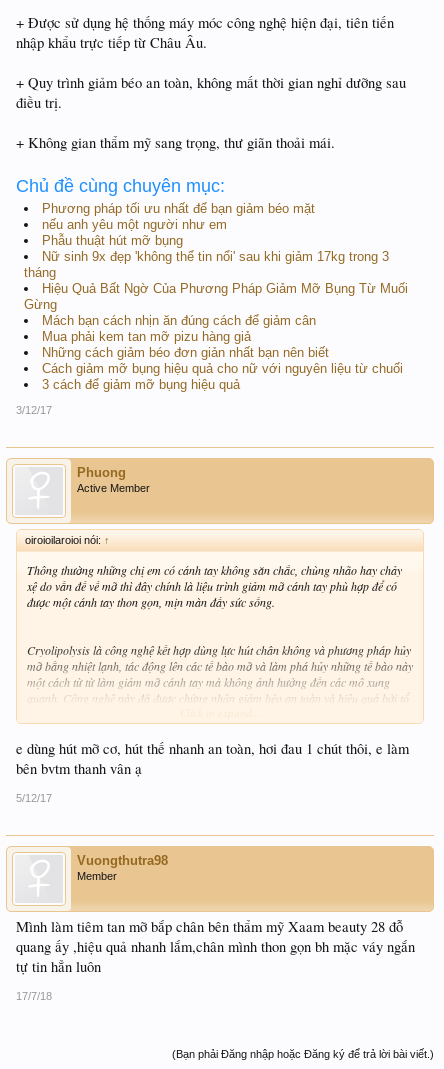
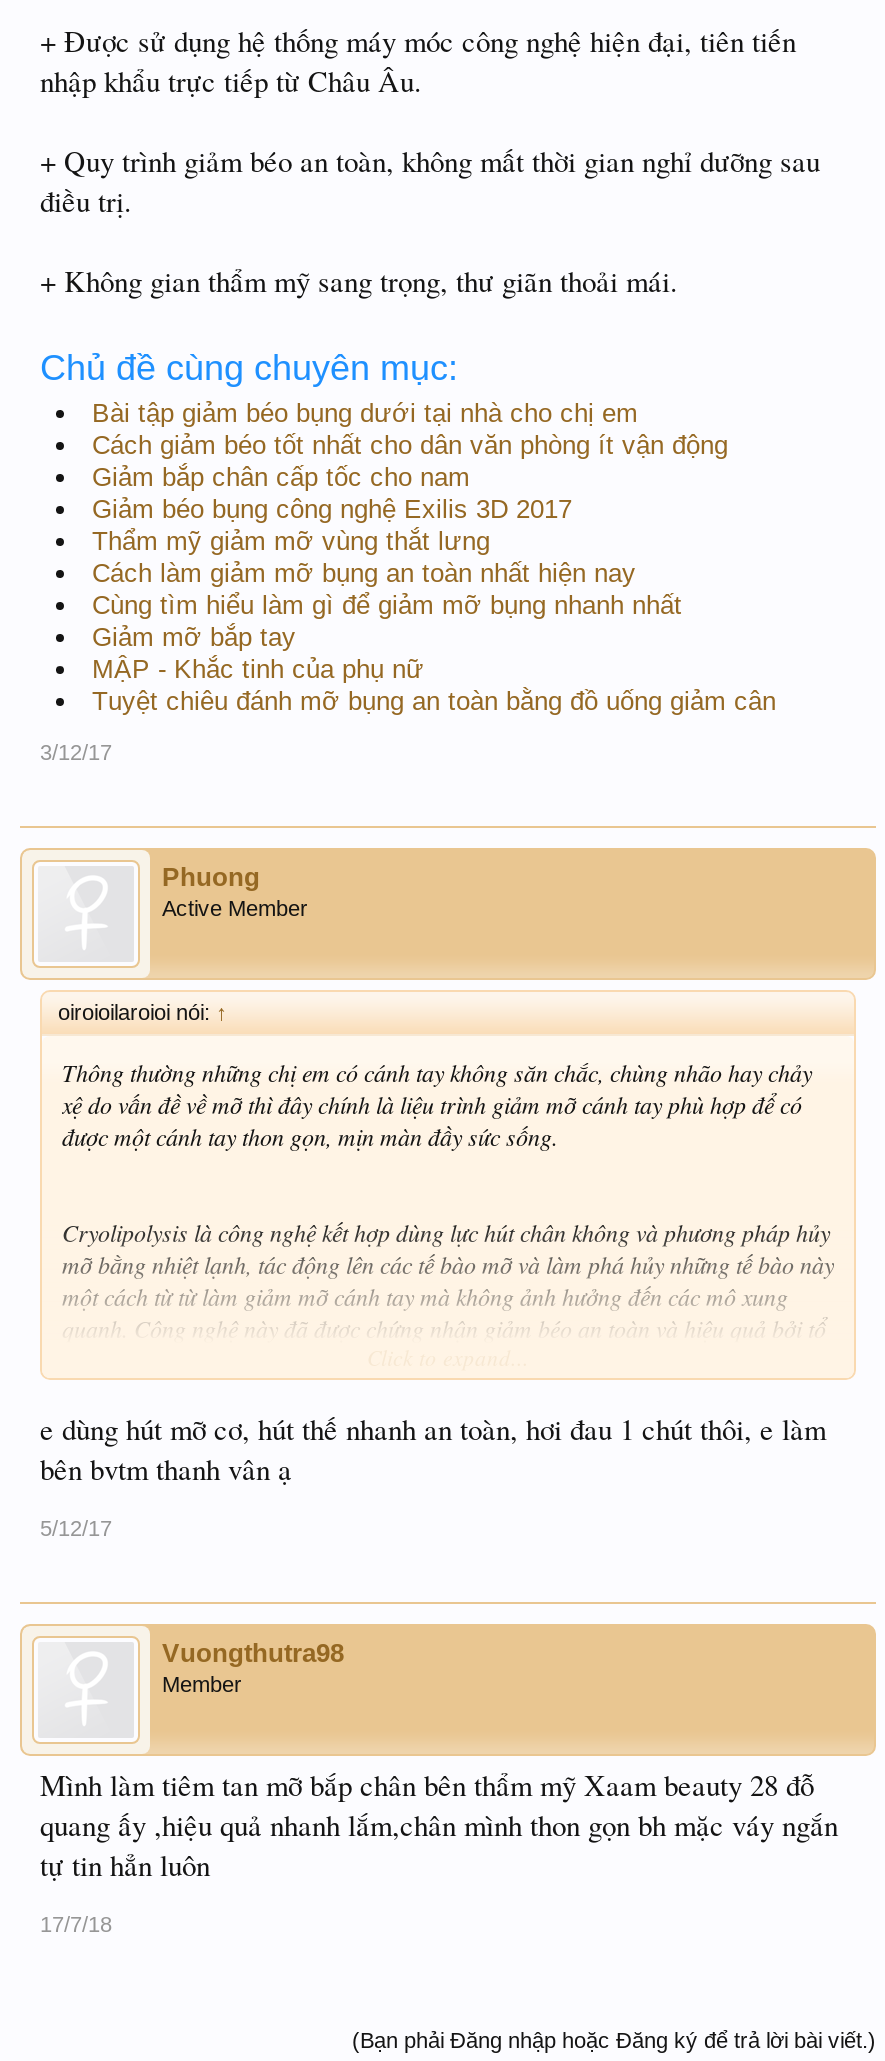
[24,201,408,392] Phương pháp tối ưu nhất để bạn giảm béo mặt | nếu anh yêu một người như em | Phẫu thuật hút mỡ bụng | Nữ sinh 9x đẹp 'không thể tin nổi' sau khi giảm 17kg trong 3 | tháng | Hiệu Quả Bất Ngờ Của Phương Pháp Giảm Mỡ Bụng Từ Muối | Gừng | Mách bạn cách nhịn ăn đúng cách để giảm cân | Mua phải kem tan mỡ pizu hàng giả | Những cách giảm béo đơn giản nhất bạn nên biết | Cách giảm mỡ bụng hiệu quả cho nữ với nguyên liệu từ chuối | 3 cách để giảm mỡ bụng hiệu quả -> [92,398,776,716] Bài tập giảm béo bụng dưới tại nhà cho chị em | Cách giảm béo tốt nhất cho dân văn phòng ít vận động | Giảm bắp chân cấp tốc cho nam | Giảm béo bụng công nghệ Exilis 3D 2017 | Thẩm mỹ giảm mỡ vùng thắt lưng | Cách làm giảm mỡ bụng an toàn nhất hiện nay | Cùng tìm hiểu làm gì để giảm mỡ bụng nhanh nhất | Giảm mỡ bắp tay | MẬP - Khắc tinh của phụ nữ | Tuyệt chiêu đánh mỡ bụng an toàn bằng đồ uống giảm cân

